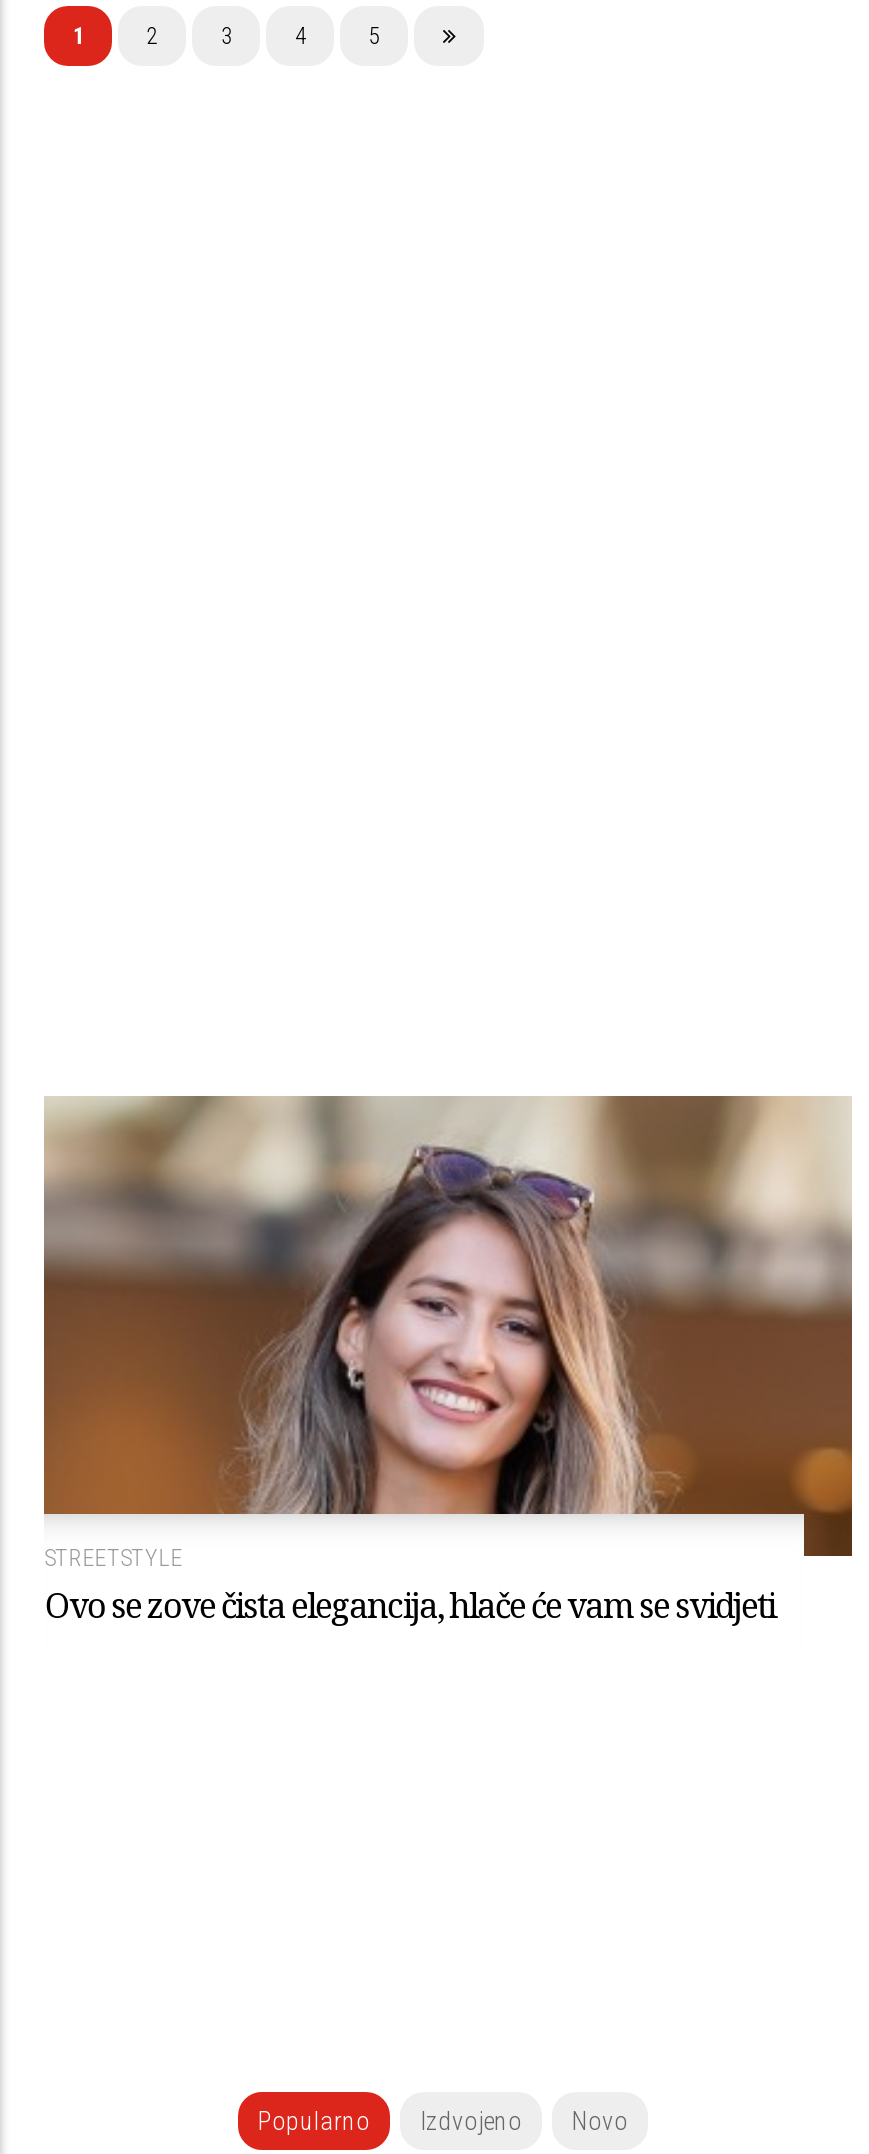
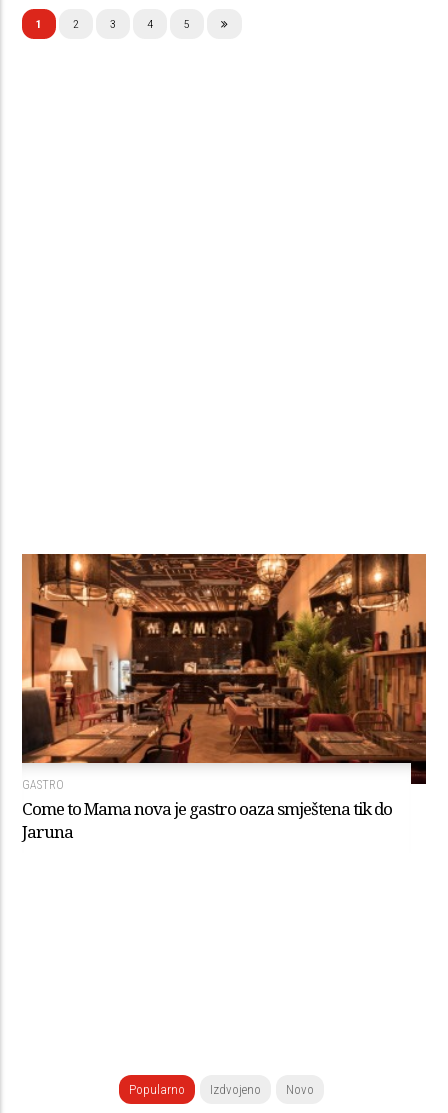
[42,1094,852,1629] [image] | STREETSTYLE | Ovo se zove čista elegancija, hlače će vam se svidjeti -> [21,553,426,843] [image] | GASTRO | Come to Mama nova je gastro oaza smještena tik do | Jaruna

